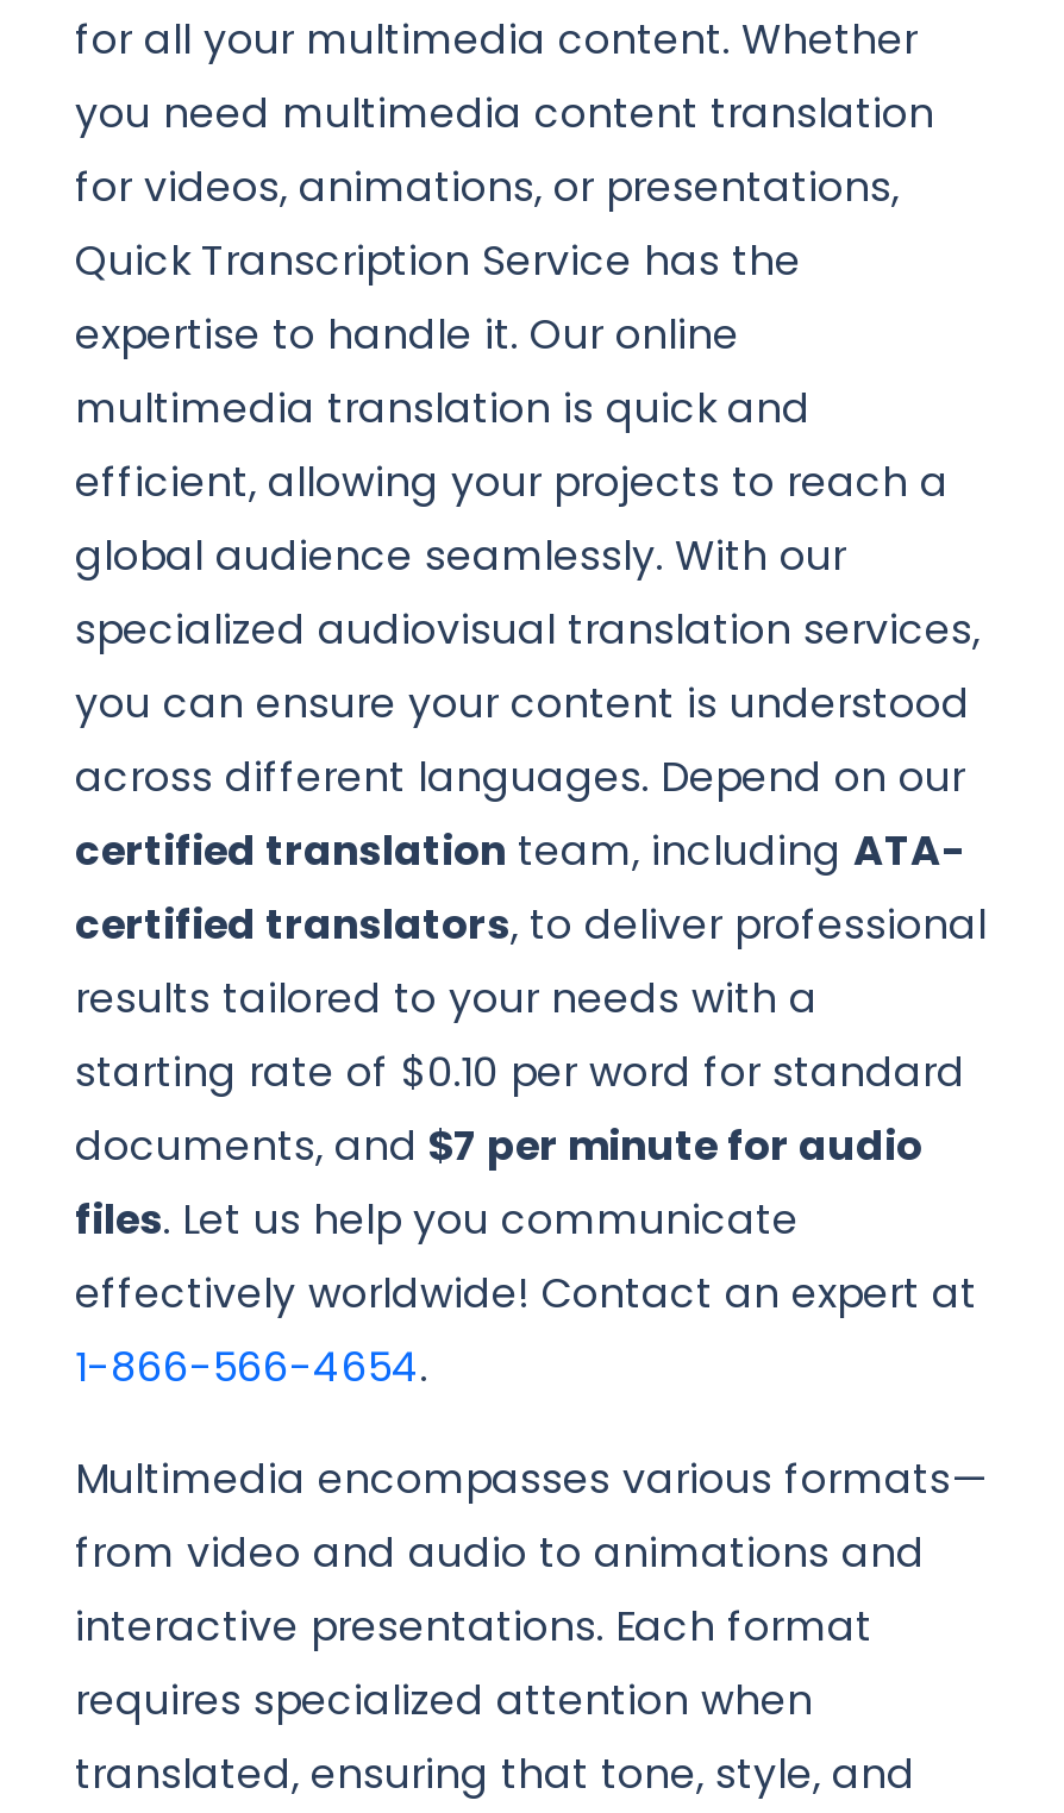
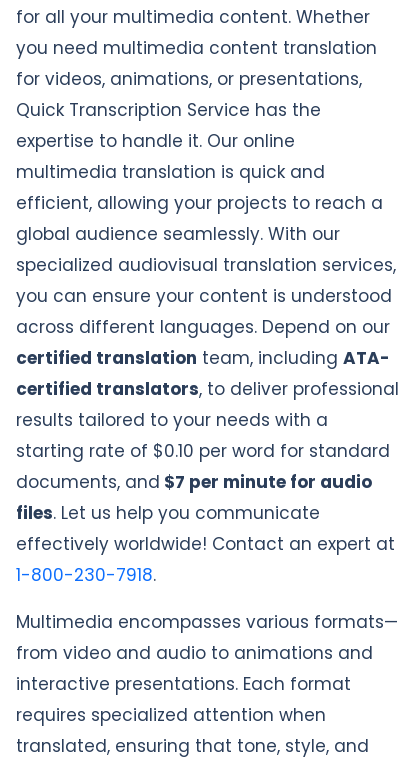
[75,1339,427,1396] 1-866-566-4654. -> [16,563,156,587] 1-800-230-7918.

